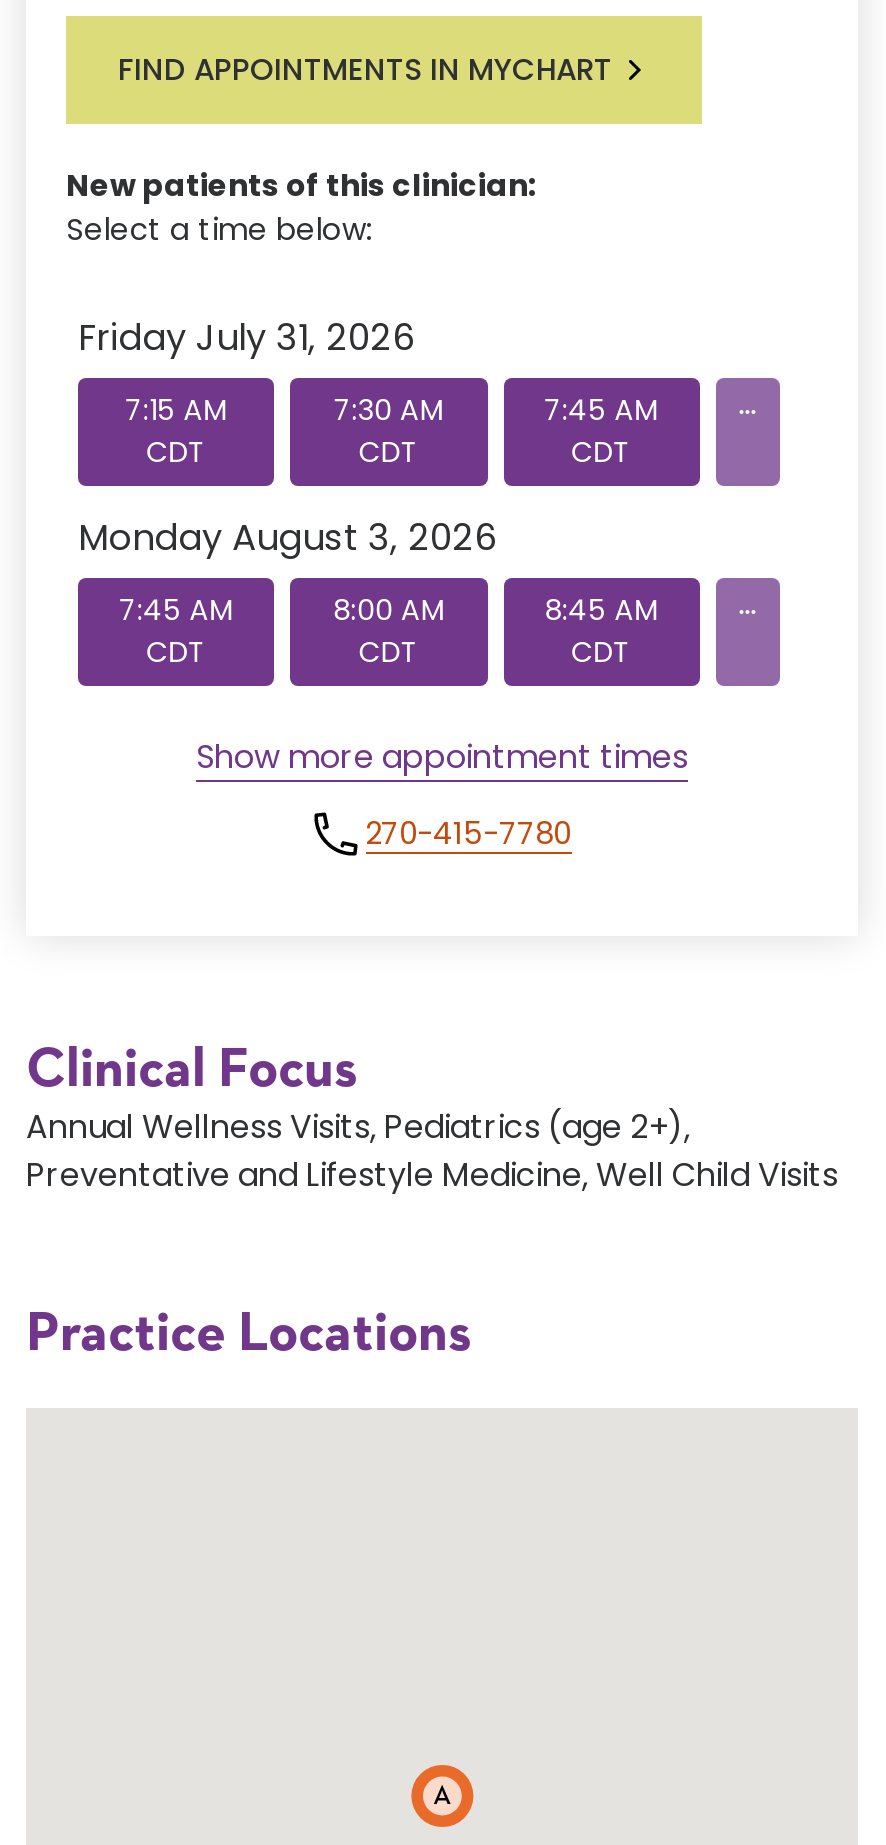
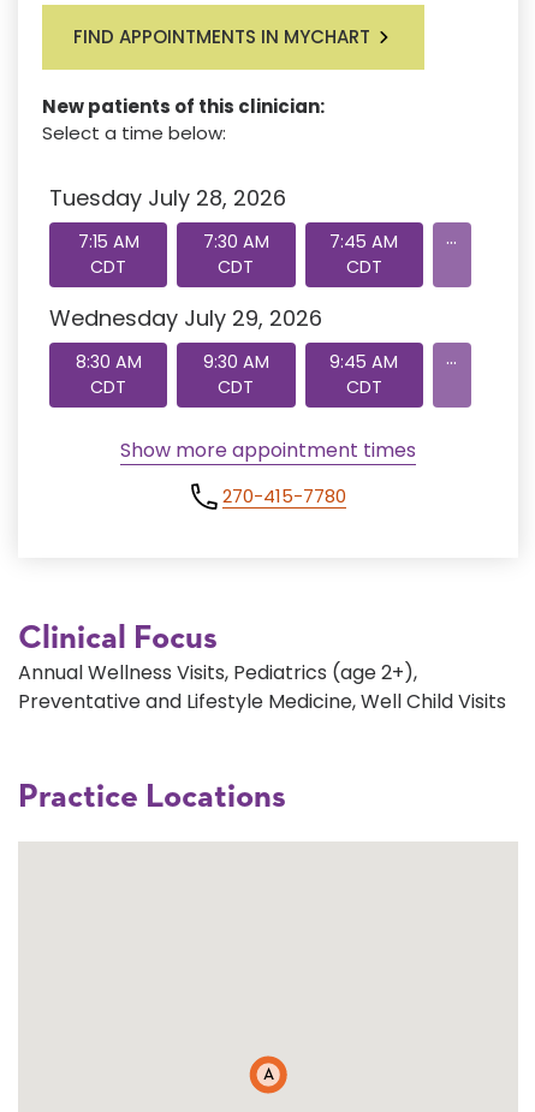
[78,312,414,362] Friday July 31, 2026 -> [49,183,286,213] Tuesday July 28, 2026
[78,512,496,562] Monday August 3, 2026 -> [49,303,322,333] Wednesday July 29, 2026
[119,590,233,630] 7:45 AM -> [75,350,141,374] 8:30 AM
[333,590,445,630] 8:00 AM -> [203,350,269,374] 9:30 AM
[544,590,658,630] 8:45 AM -> [330,350,398,374] 9:45 AM

